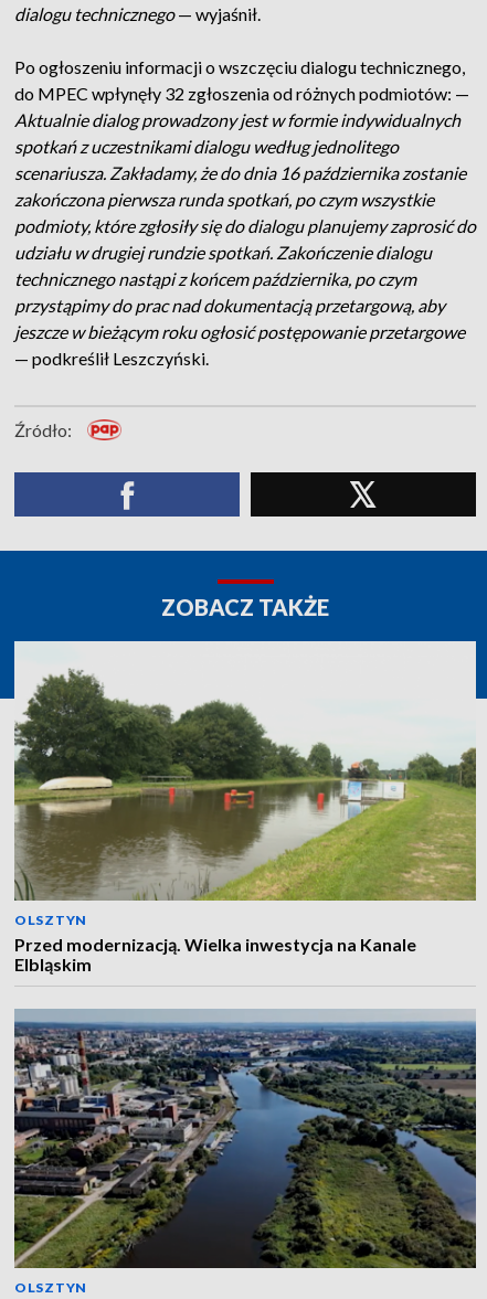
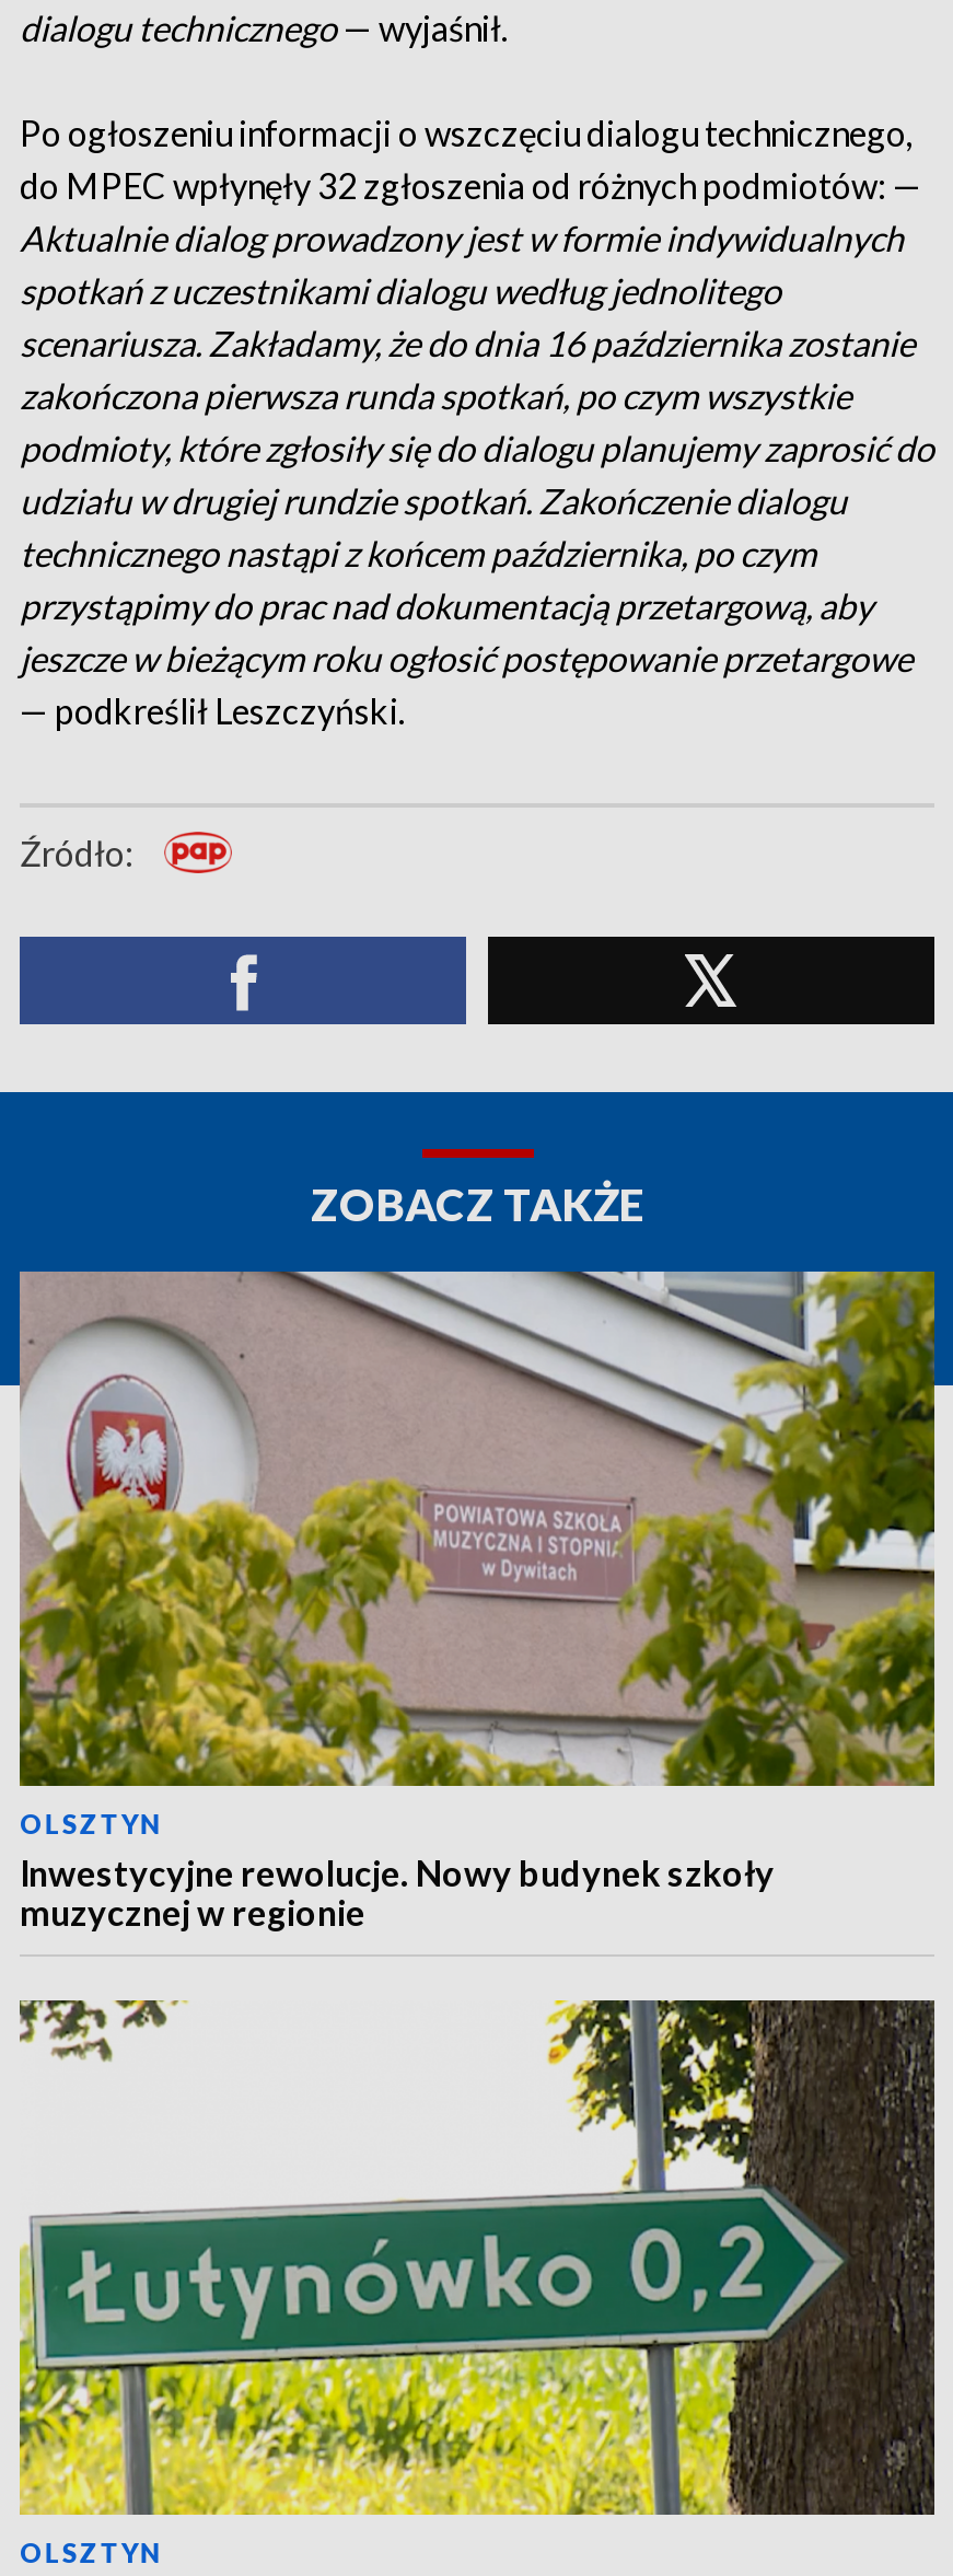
[14,640,477,975] [image] | Przed modernizacją. Wielka inwestycja na Kanale | Elbląskim -> [20,1269,937,1933] [image] | Inwestycyjne rewolucje. Nowy budynek szkoły | muzycznej w regionie
[13,1009,477,1269] [image] -> [18,1998,937,2517] [image]

